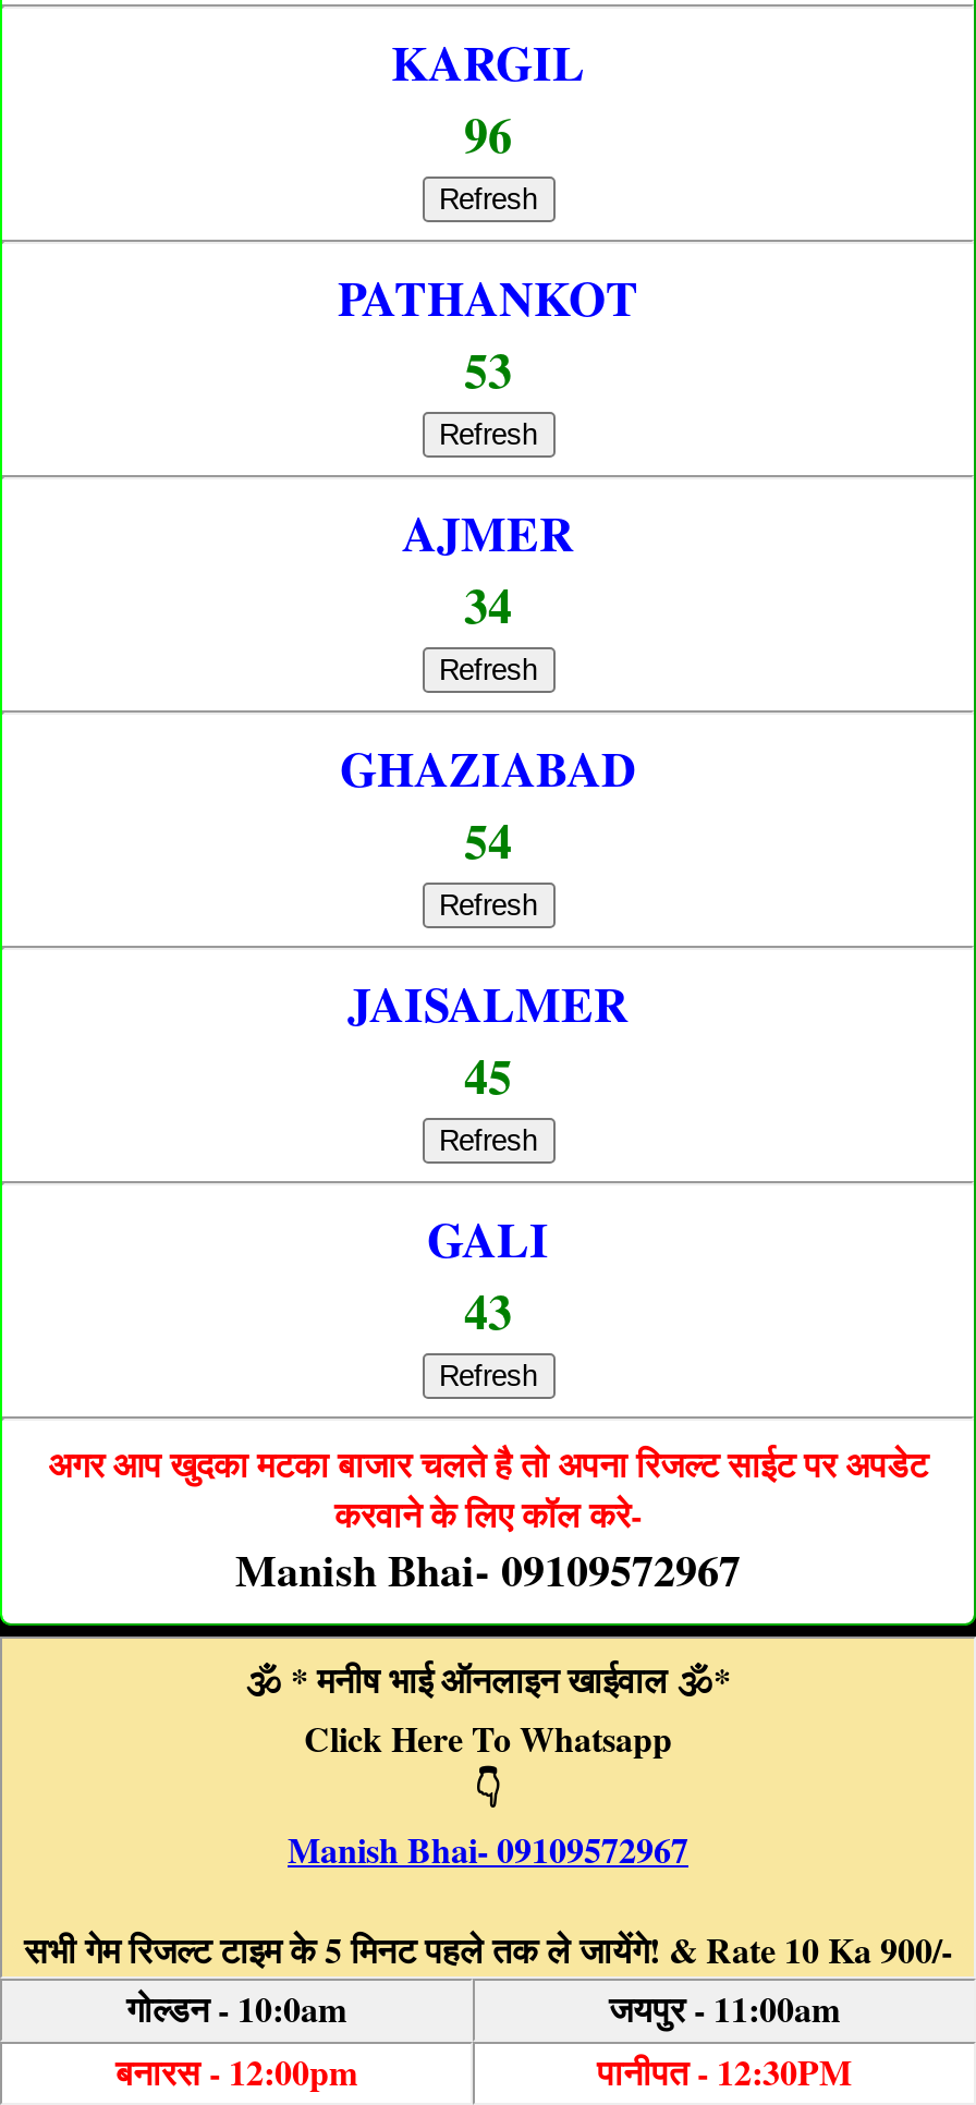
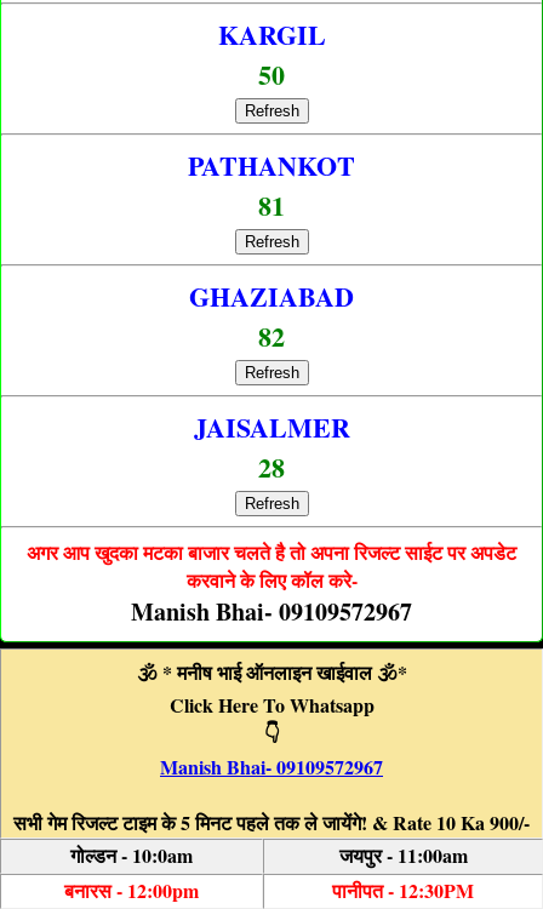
[464,98,512,170] 96 -> [258,54,285,94] 50
[402,333,574,640] 53 | Refresh | AJMER | 34 -> [258,185,285,225] 81
[464,804,512,876] 54 -> [258,316,285,356] 82
[427,1039,549,1346] 45 | Refresh | GALI | 43 -> [258,447,285,487] 28

